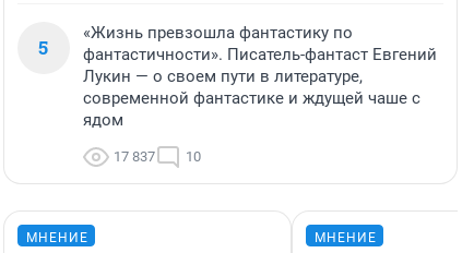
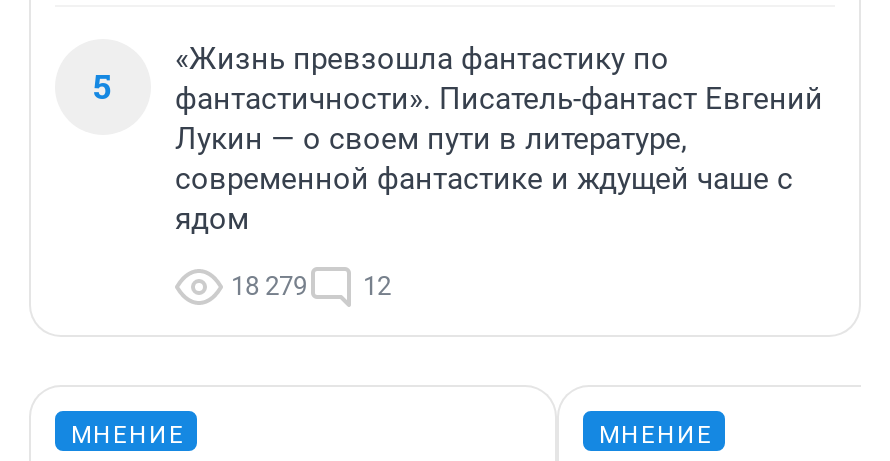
[114,148,155,165] 17 837 -> [231,271,307,301] 18 279
[186,148,201,165] 10 -> [363,271,391,301] 12

